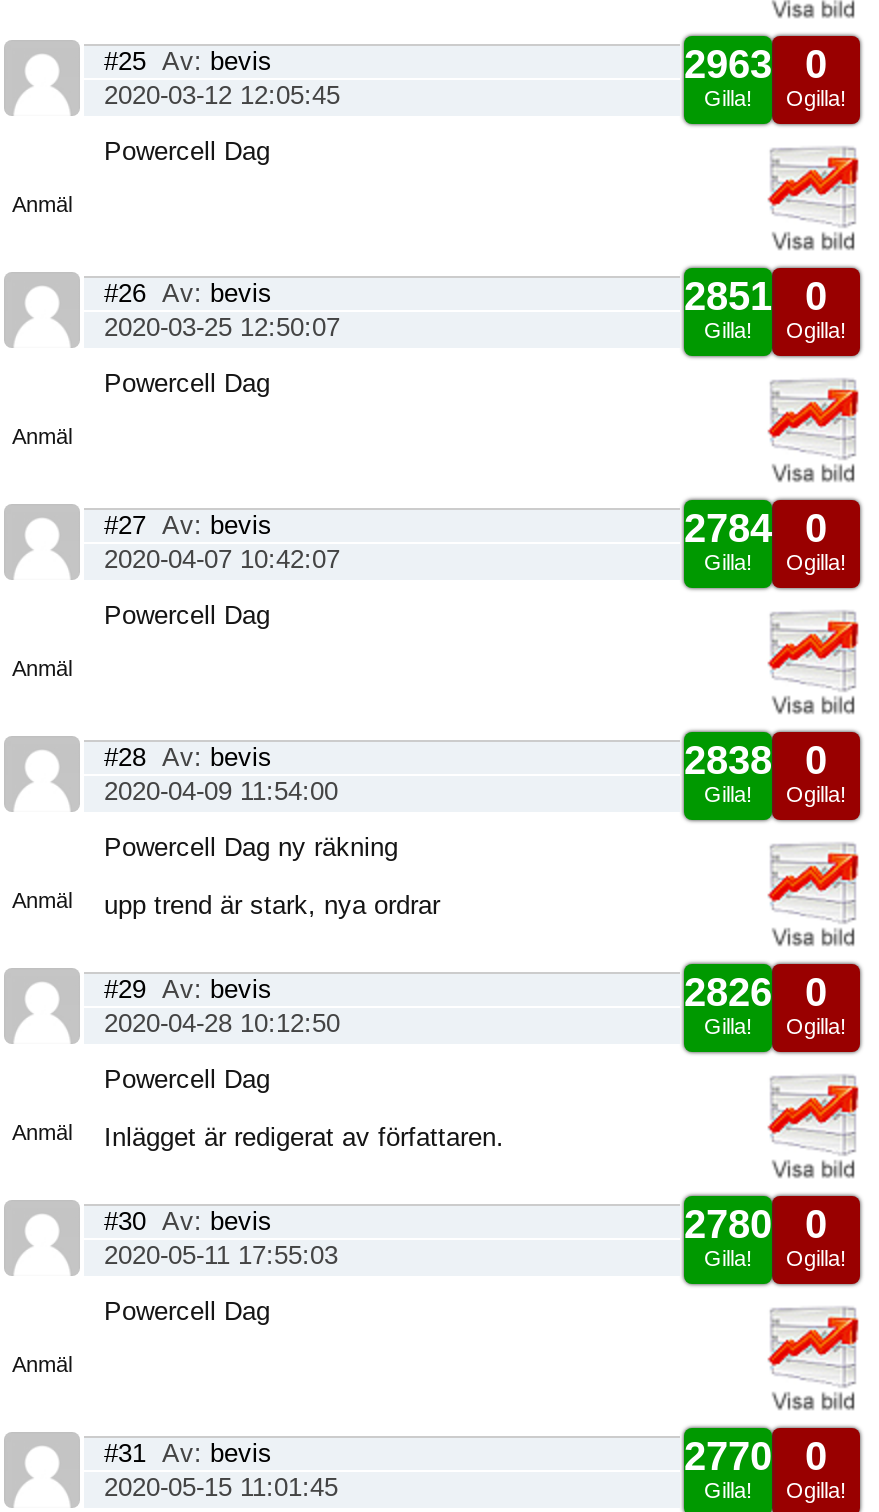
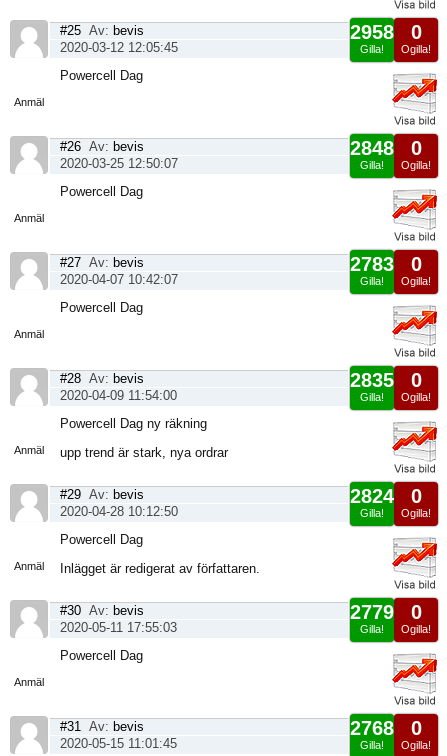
[684,42,827,86] 2963 0 -> [350,21,421,43] 2958 0
[684,274,827,318] 2851 0 -> [350,137,421,159] 2848 0
[684,506,827,550] 2784 0 -> [350,253,421,275] 2783 0
[684,738,827,782] 2838 0 -> [350,369,421,391] 2835 0
[684,970,827,1014] 2826 0 -> [350,485,421,507] 2824 0
[684,1202,827,1246] 2780 0 -> [350,601,421,623] 2779 0
[684,1434,827,1478] 2770 0 -> [350,717,421,739] 2768 0

